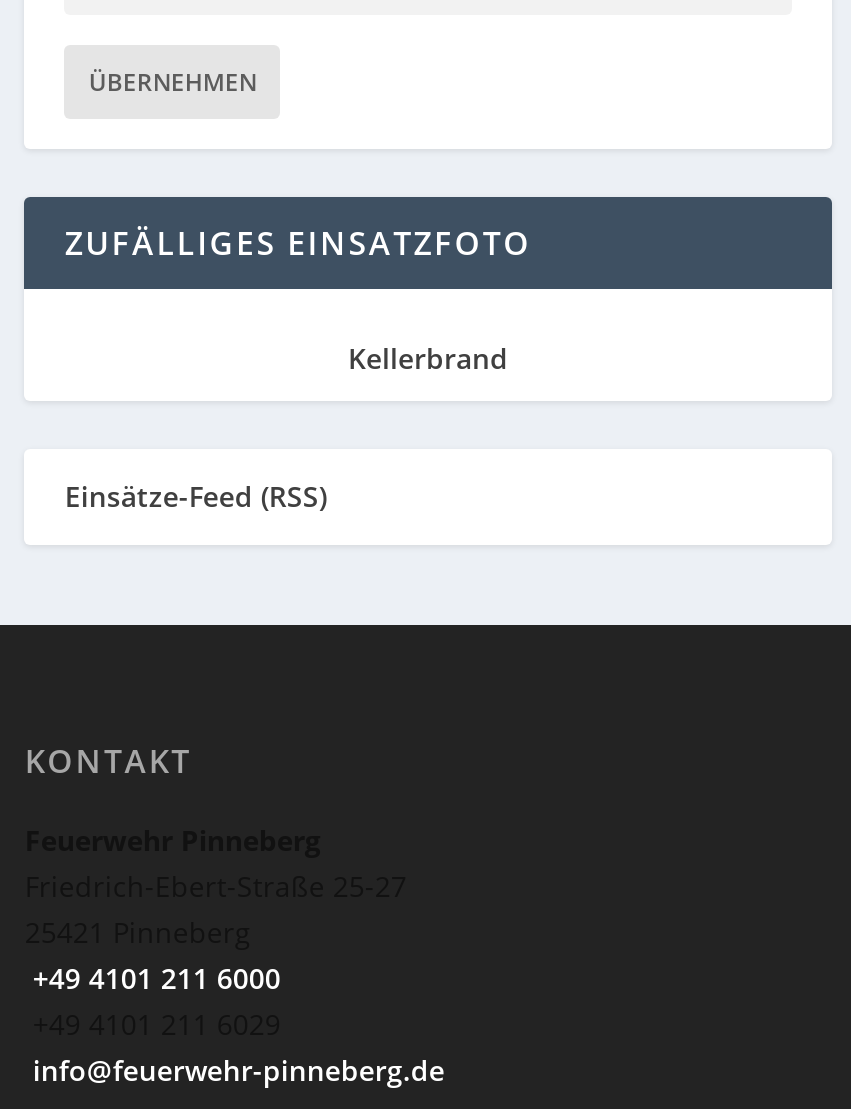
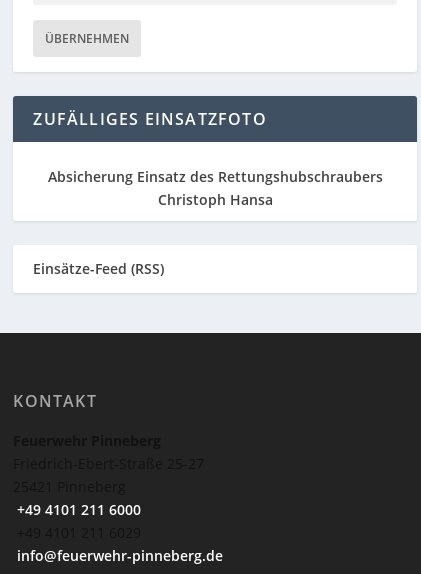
[348,339,508,377] Kellerbrand -> [47,167,382,209] Absicherung Einsatz des Rettungshubschraubers | Christoph Hansa

